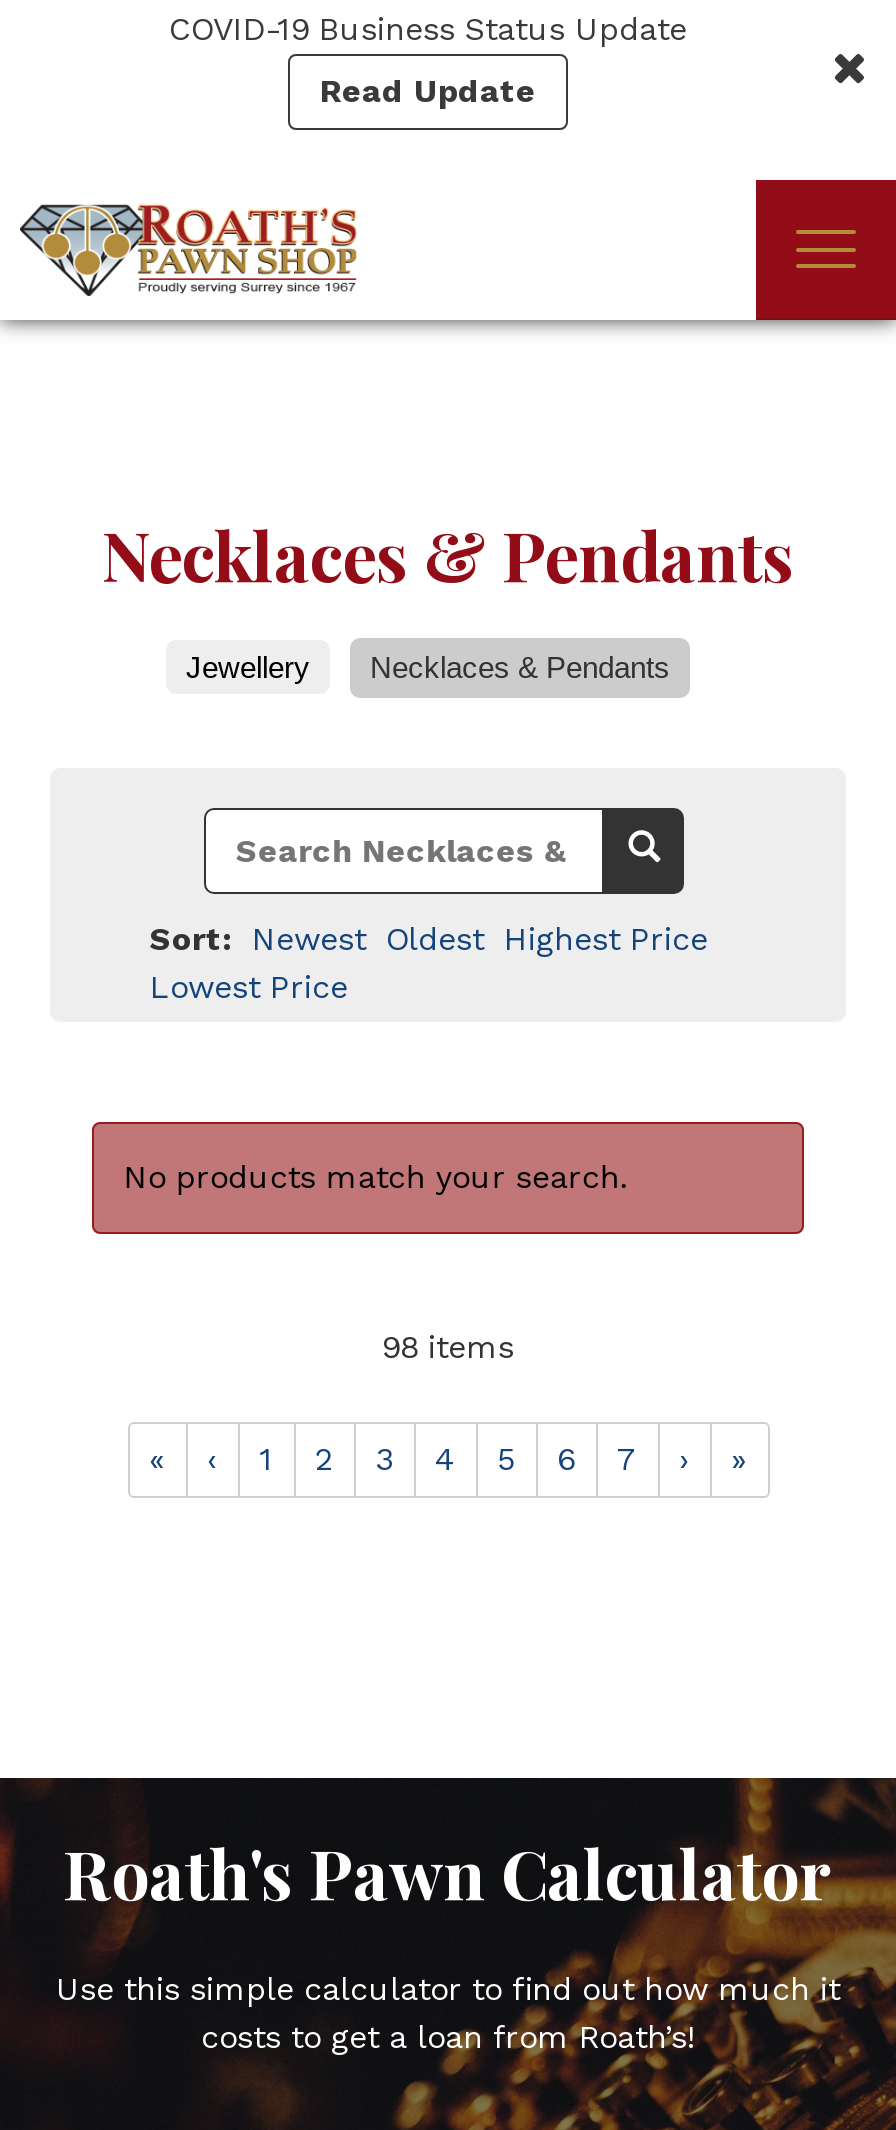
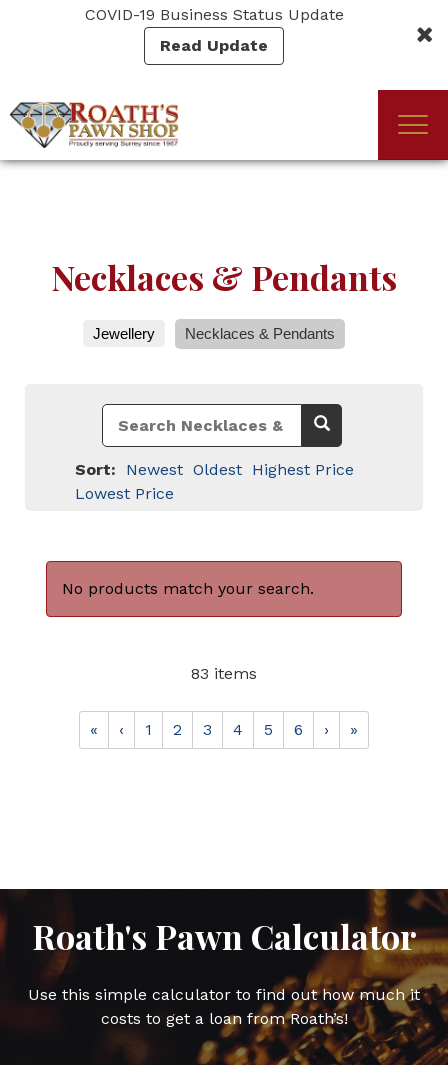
[382,1327,514,1365] 98 items -> [191,663,257,682] 83 items
[617,1439,637,1477] 7 -> none

